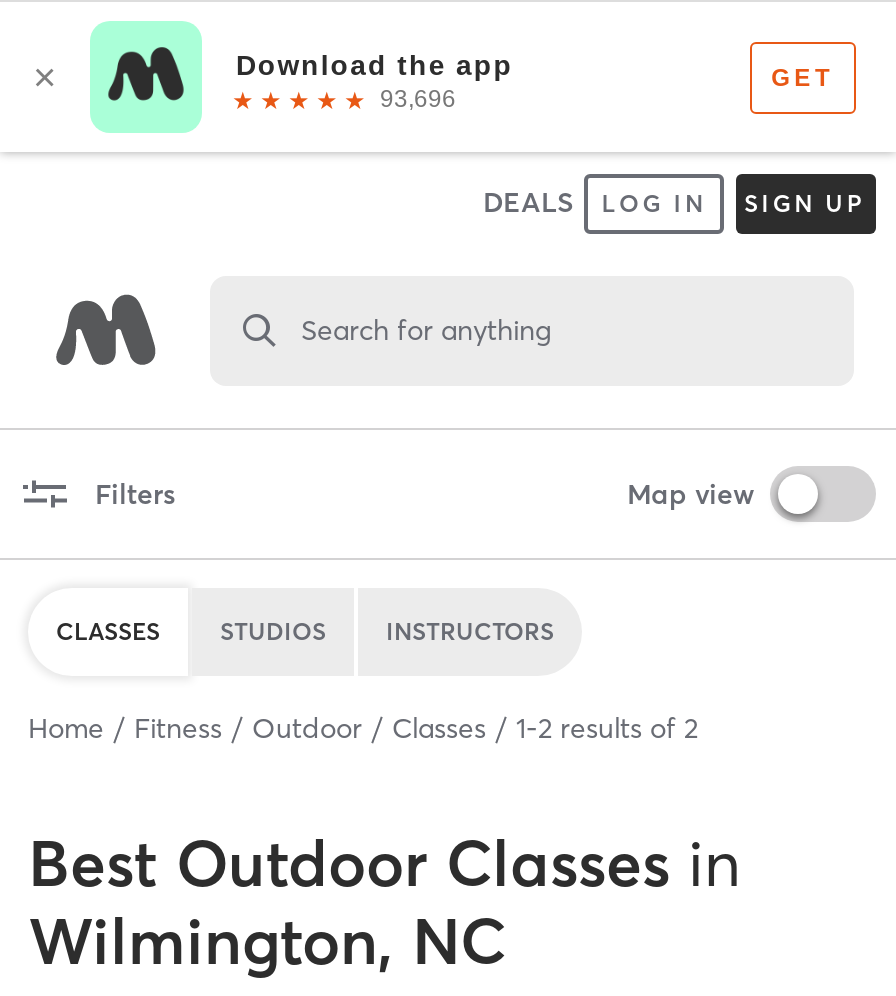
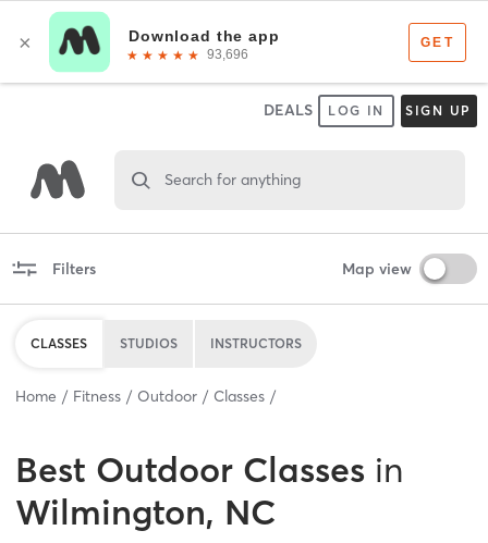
[516,709,698,745] 1-2 results of 2 -> none

